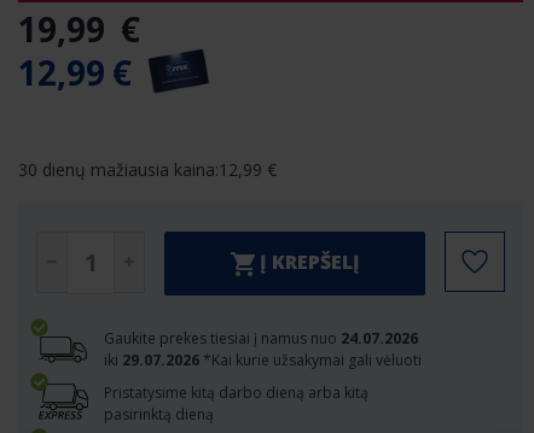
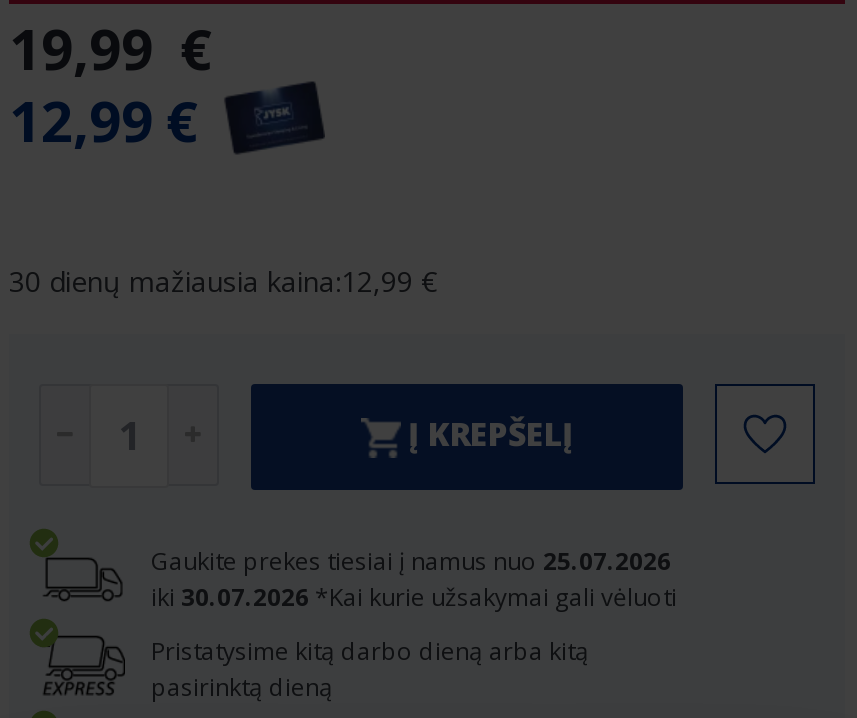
[104,328,418,348] Gaukite prekes tiesiai į namus nuo 24.07.2026 -> [151,543,671,577] Gaukite prekes tiesiai į namus nuo 25.07.2026
[104,349,422,370] iki 29.07.2026 *Kai kurie užsakymai gali vėluoti -> [151,579,677,613] iki 30.07.2026 *Kai kurie užsakymai gali vėluoti

